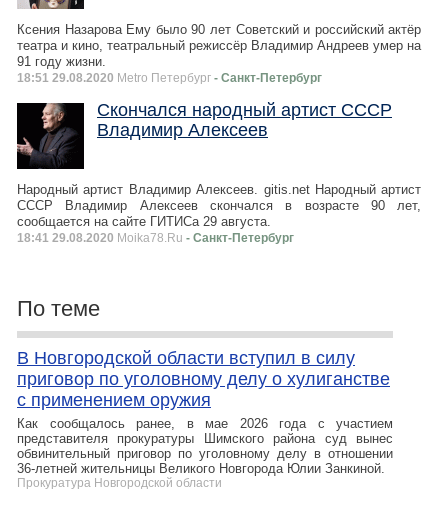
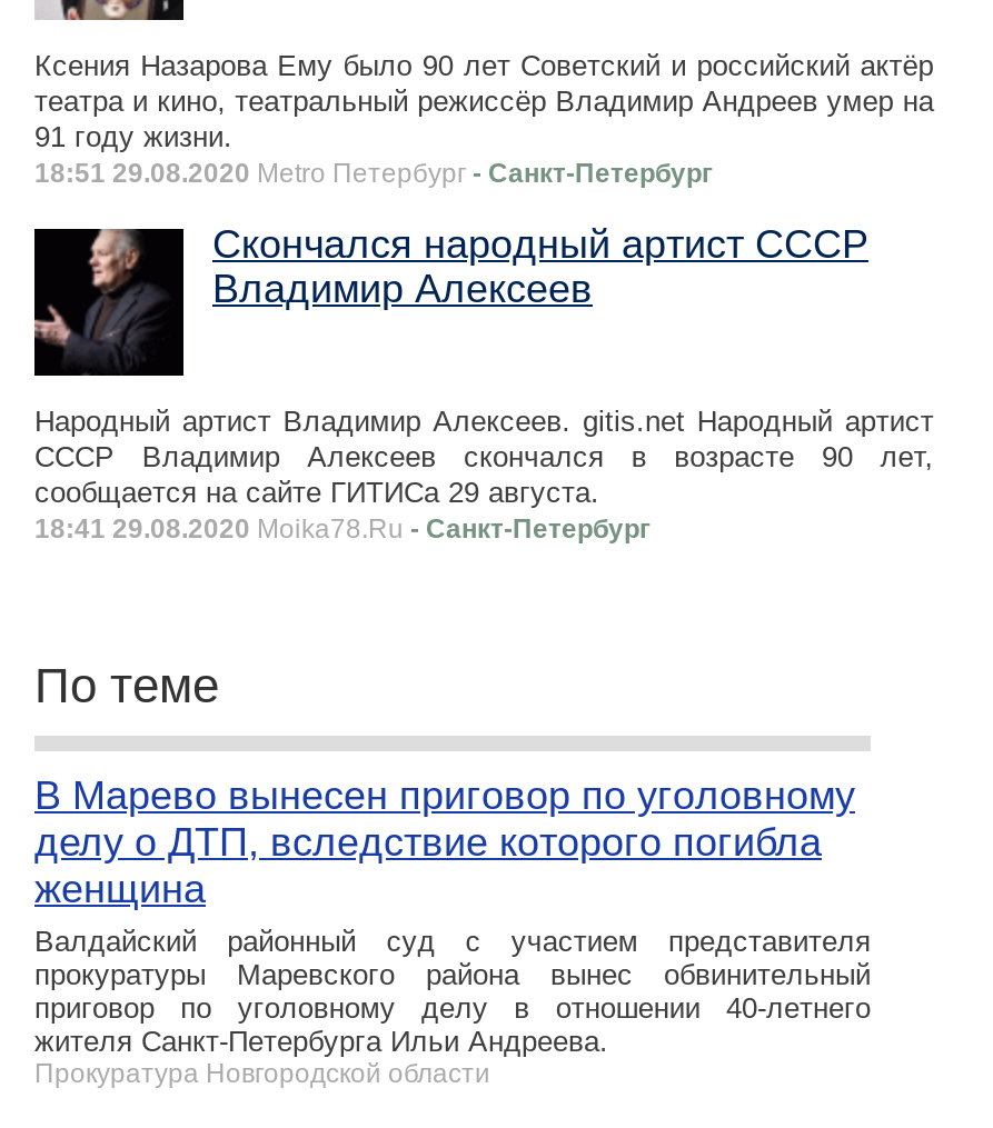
[17,348,393,476] В Новгородской области вступил в силу | приговор по уголовному делу о хулиганстве | с применением оружия | Как сообщалось ранее, в мае 2026 года с участием | представителя прокуратуры Шимского района суд вынес | обвинительный приговор по уголовному делу в отношении | 36-летней жительницы Великого Новгорода Юлии Занкиной. -> [34,775,871,1059] В Марево вынесен приговор по уголовному | делу о ДТП, вследствие которого погибла | женщина | Валдайский районный суд с участием представителя | прокуратуры Маревского района вынес обвинительный | приговор по уголовному делу в отношении 40-летнего | жителя Санкт-Петербурга Ильи Андреева.

